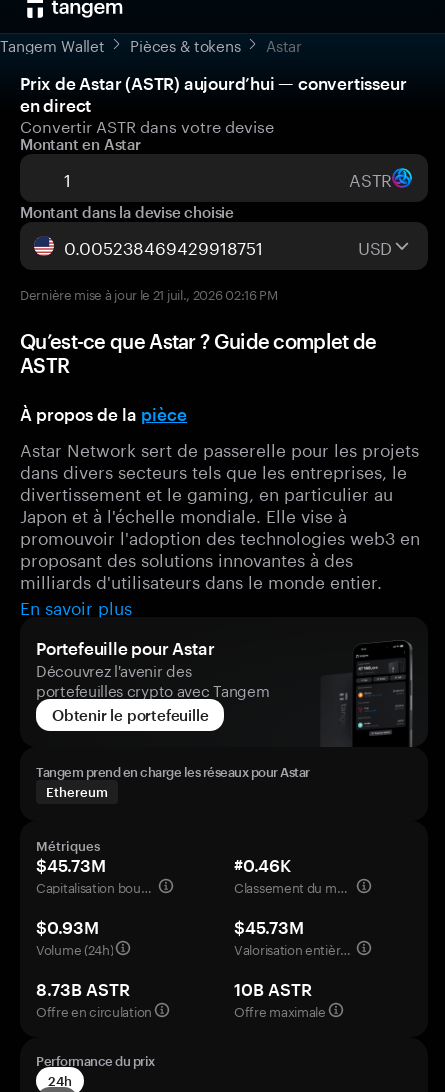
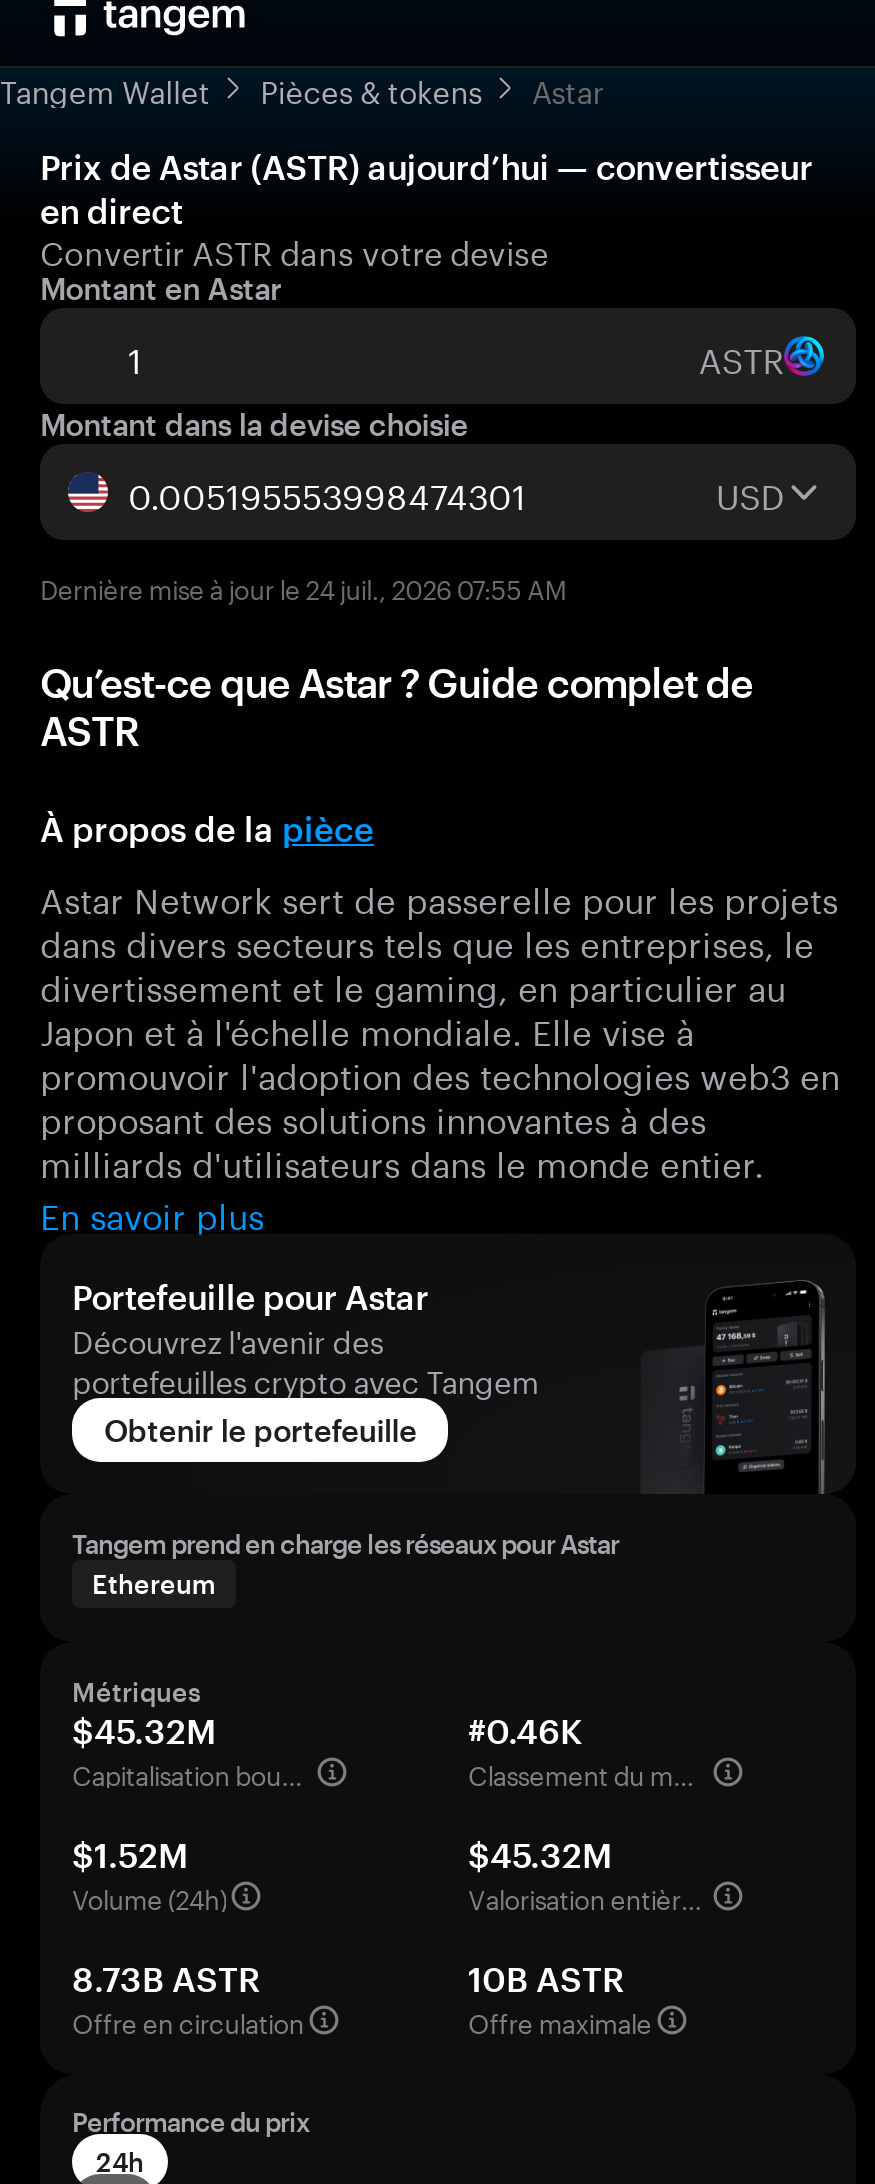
[20,283,278,303] Dernière mise à jour le 21 juil., 2026 02:16 PM -> [40,566,566,606] Dernière mise à jour le 24 juil., 2026 07:55 AM
[36,855,106,875] $45.73M -> [72,1710,216,1750] $45.32M
[36,917,99,937] $0.93M -> [72,1834,188,1874] $1.52M
[234,917,304,937] $45.73M -> [468,1834,612,1874] $45.32M

